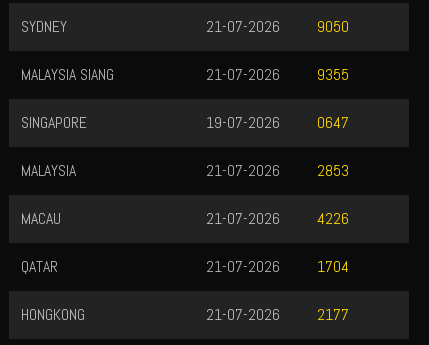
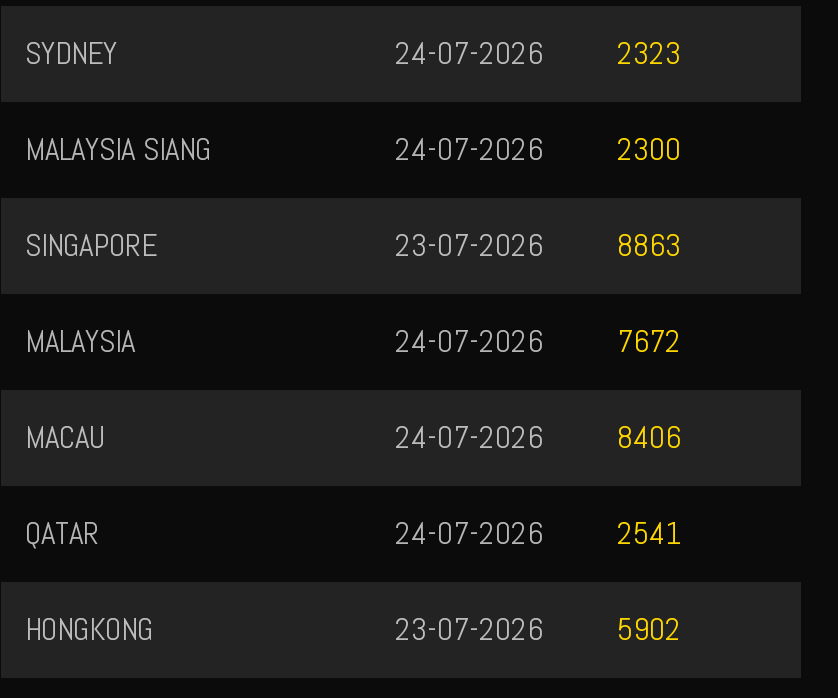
[206,17,280,37] 21-07-2026 -> [395,34,543,74] 24-07-2026
[317,17,349,37] 9050 -> [617,35,681,75] 2323
[206,65,280,85] 21-07-2026 -> [395,130,543,170] 24-07-2026
[317,65,349,85] 9355 -> [617,131,681,171] 2300
[206,113,280,133] 19-07-2026 -> [395,226,543,266] 23-07-2026
[317,113,349,133] 0647 -> [617,227,681,267] 8863
[206,161,280,181] 21-07-2026 -> [395,322,543,362] 24-07-2026
[317,161,349,181] 2853 -> [617,323,681,363] 7672
[206,209,280,229] 21-07-2026 -> [395,418,543,458] 24-07-2026
[317,209,349,229] 4226 -> [617,419,681,459] 8406
[206,257,280,277] 21-07-2026 -> [395,514,543,554] 24-07-2026
[317,257,349,277] 1704 -> [617,515,681,555] 2541
[206,305,280,325] 21-07-2026 -> [395,610,543,650] 23-07-2026
[317,305,349,325] 2177 -> [617,611,681,651] 5902

